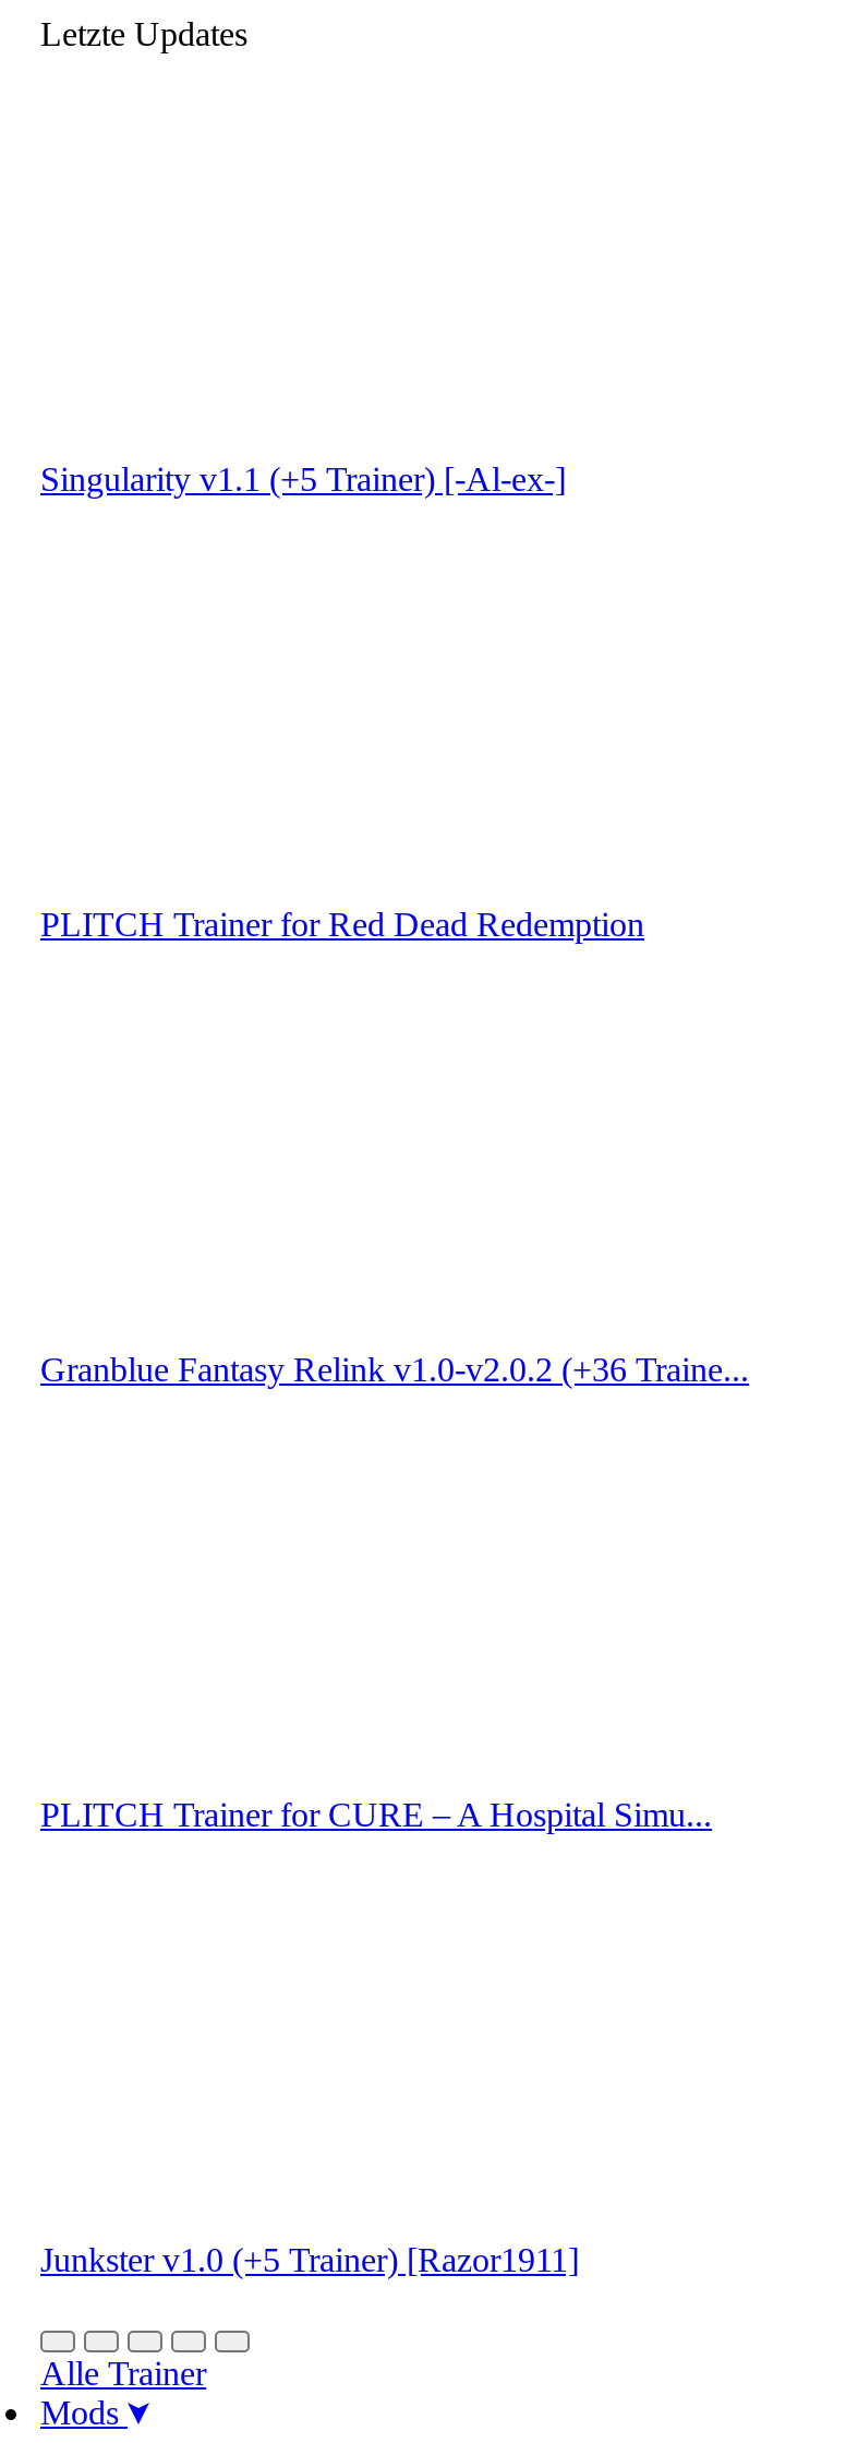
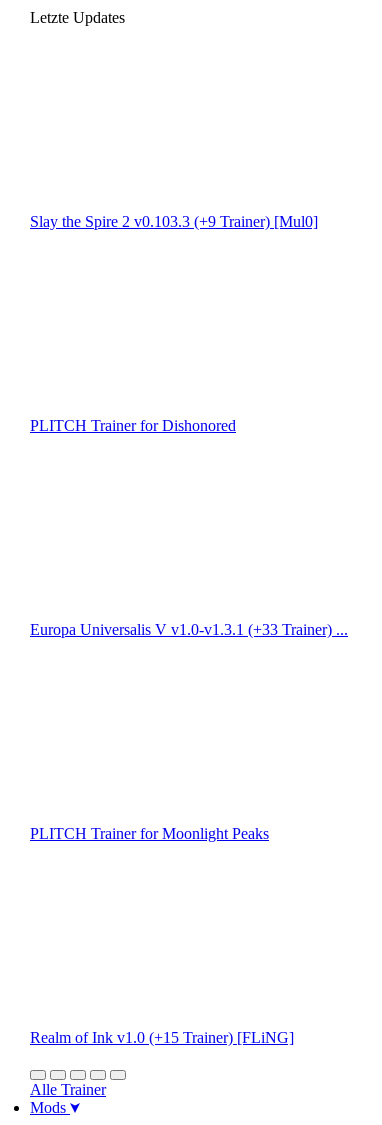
[40,460,566,498] Singularity v1.1 (+5 Trainer) [-Al-ex-] -> [30,213,318,230] Slay the Spire 2 v0.103.3 (+9 Trainer) [Mul0]
[40,906,644,943] PLITCH Trainer for Red Dead Redemption -> [30,417,236,434] PLITCH Trainer for Dishonored
[40,1351,749,1388] Granblue Fantasy Relink v1.0-v2.0.2 (+36 Traine... -> [30,621,348,638] Europa Universalis V v1.0-v1.3.1 (+33 Trainer) ...
[40,1796,712,1833] PLITCH Trainer for CURE – A Hospital Simu... -> [30,825,269,842] PLITCH Trainer for Moonlight Peaks
[40,2241,579,2278] Junkster v1.0 (+5 Trainer) [Razor1911] -> [30,1029,294,1046] Realm of Ink v1.0 (+15 Trainer) [FLiNG]

